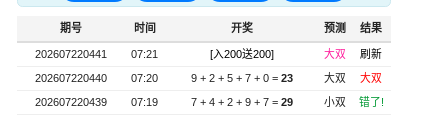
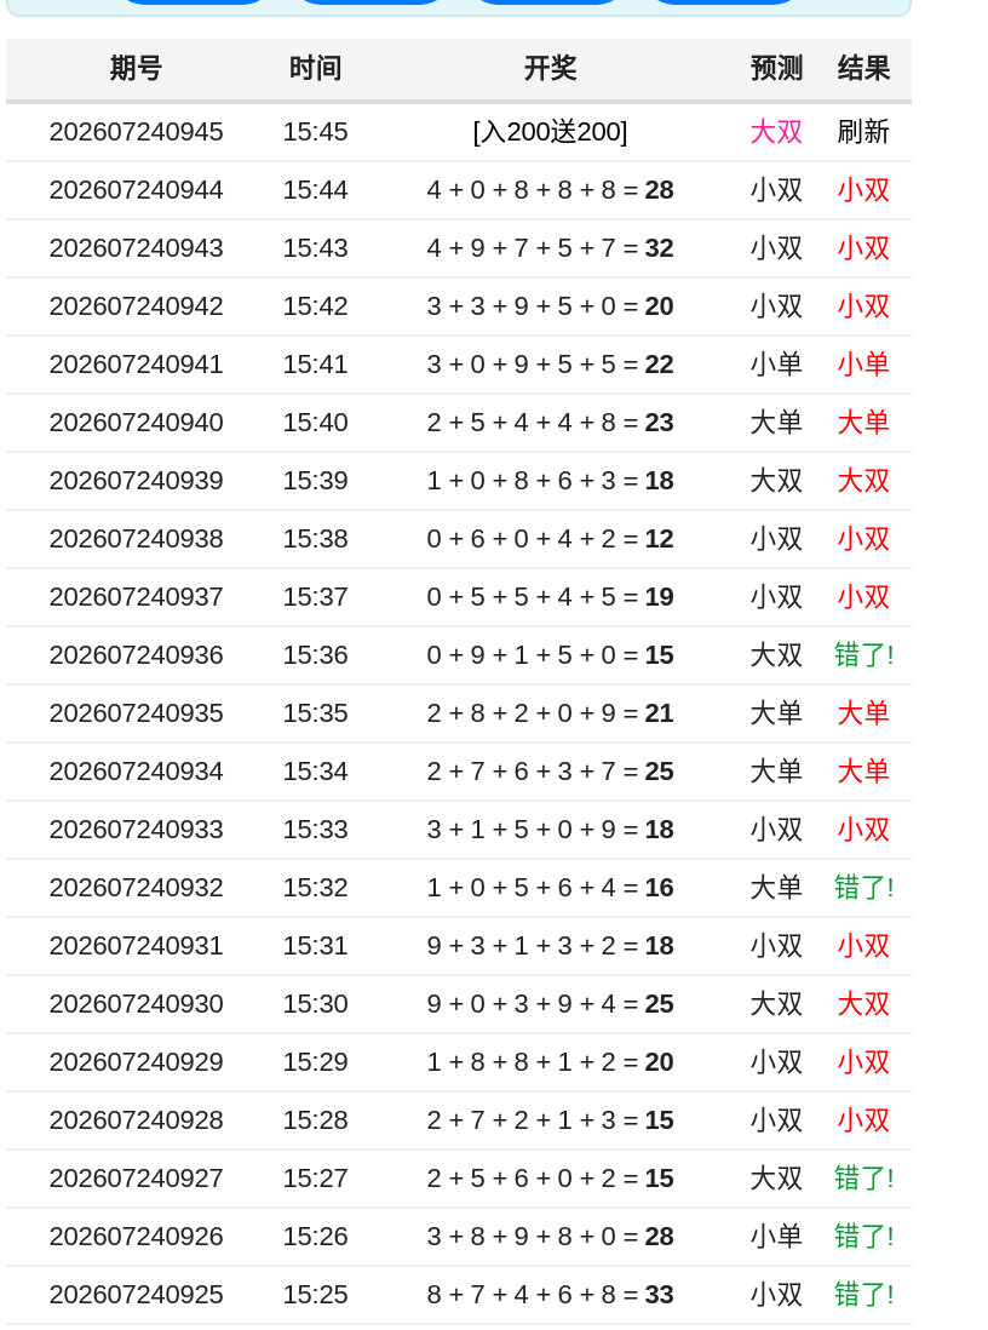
[35,48,107,60] 202607220441 -> [49,116,224,145] 202607240945
[131,48,158,60] 07:21 -> [283,116,348,145] 15:45
[35,72,293,84] 202607220440 | 07:20 | 9 + 2 + 5 + 7 + 0 = 23 -> [49,174,891,493] 202607240944 | 15:44 | 4 + 0 + 8 + 8 + 8 = 28 | 小双 | 小双 | 202607240943 | 15:43 | 4 + 9 + 7 + 5 + 7 = 32 | 小双 | 小双 | 202607240942 | 15:42 | 3 + 3 + 9 + 5 + 0 = 20 | 小双 | 小双 | 202607240941 | 15:41 | 3 + 0 + 9 + 5 + 5 = 22 | 小单 | 小单 | 202607240940 | 15:40 | 2 + 5 + 4 + 4 + 8 = 23 | 大单 | 大单 | 202607240939 | 15:39 | 1 + 0 + 8 + 6 + 3 = 18
[35,96,293,108] 202607220439 | 07:19 | 7 + 4 + 2 + 9 + 7 = 29 -> [49,523,894,1307] 202607240938 | 15:38 | 0 + 6 + 0 + 4 + 2 = 12 | 小双 | 小双 | 202607240937 | 15:37 | 0 + 5 + 5 + 4 + 5 = 19 | 小双 | 小双 | 202607240936 | 15:36 | 0 + 9 + 1 + 5 + 0 = 15 | 大双 | 错了! | 202607240935 | 15:35 | 2 + 8 + 2 + 0 + 9 = 21 | 大单 | 大单 | 202607240934 | 15:34 | 2 + 7 + 6 + 3 + 7 = 25 | 大单 | 大单 | 202607240933 | 15:33 | 3 + 1 + 5 + 0 + 9 = 18 | 小双 | 小双 | 202607240932 | 15:32 | 1 + 0 + 5 + 6 + 4 = 16 | 大单 | 错了! | 202607240931 | 15:31 | 9 + 3 + 1 + 3 + 2 = 18 | 小双 | 小双 | 202607240930 | 15:30 | 9 + 0 + 3 + 9 + 4 = 25 | 大双 | 大双 | 202607240929 | 15:29 | 1 + 8 + 8 + 1 + 2 = 20 | 小双 | 小双 | 202607240928 | 15:28 | 2 + 7 + 2 + 1 + 3 = 15 | 小双 | 小双 | 202607240927 | 15:27 | 2 + 5 + 6 + 0 + 2 = 15 | 大双 | 错了! | 202607240926 | 15:26 | 3 + 8 + 9 + 8 + 0 = 28 | 小单 | 错了! | 202607240925 | 15:25 | 8 + 7 + 4 + 6 + 8 = 33

